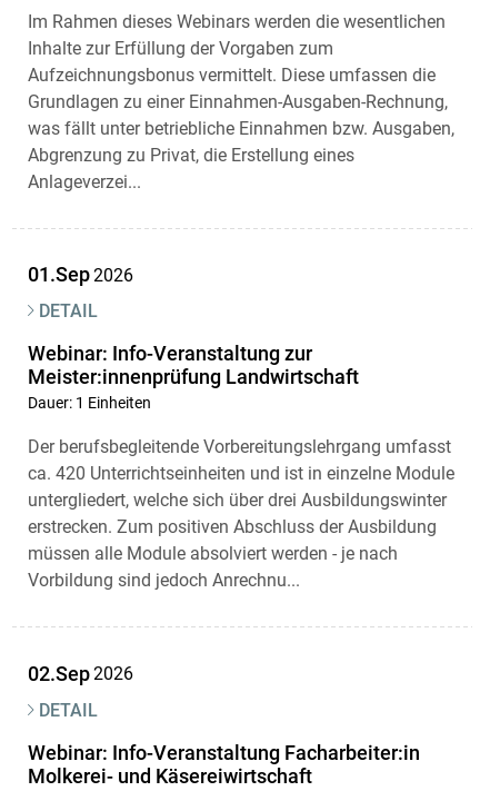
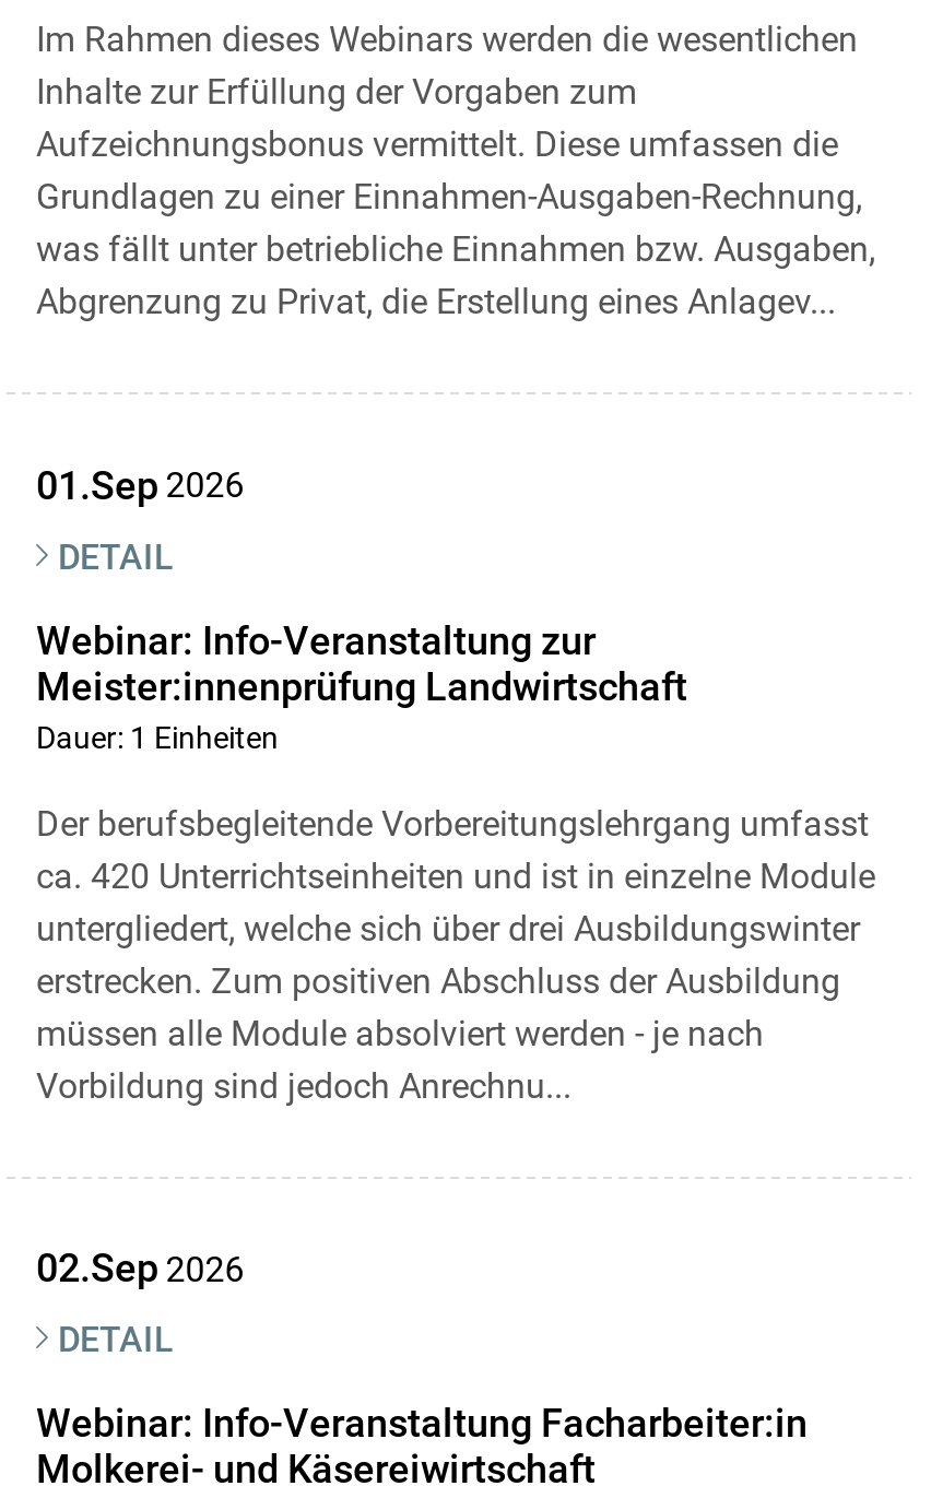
[27,145,354,193] Abgrenzung zu Privat, die Erstellung eines | Anlageverzei... -> [36,281,836,323] Abgrenzung zu Privat, die Erstellung eines Anlagev...

